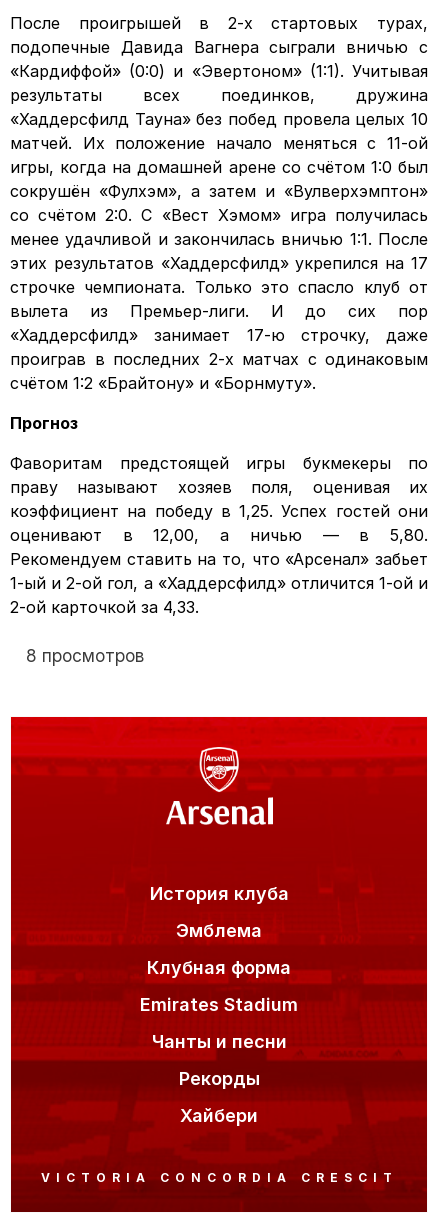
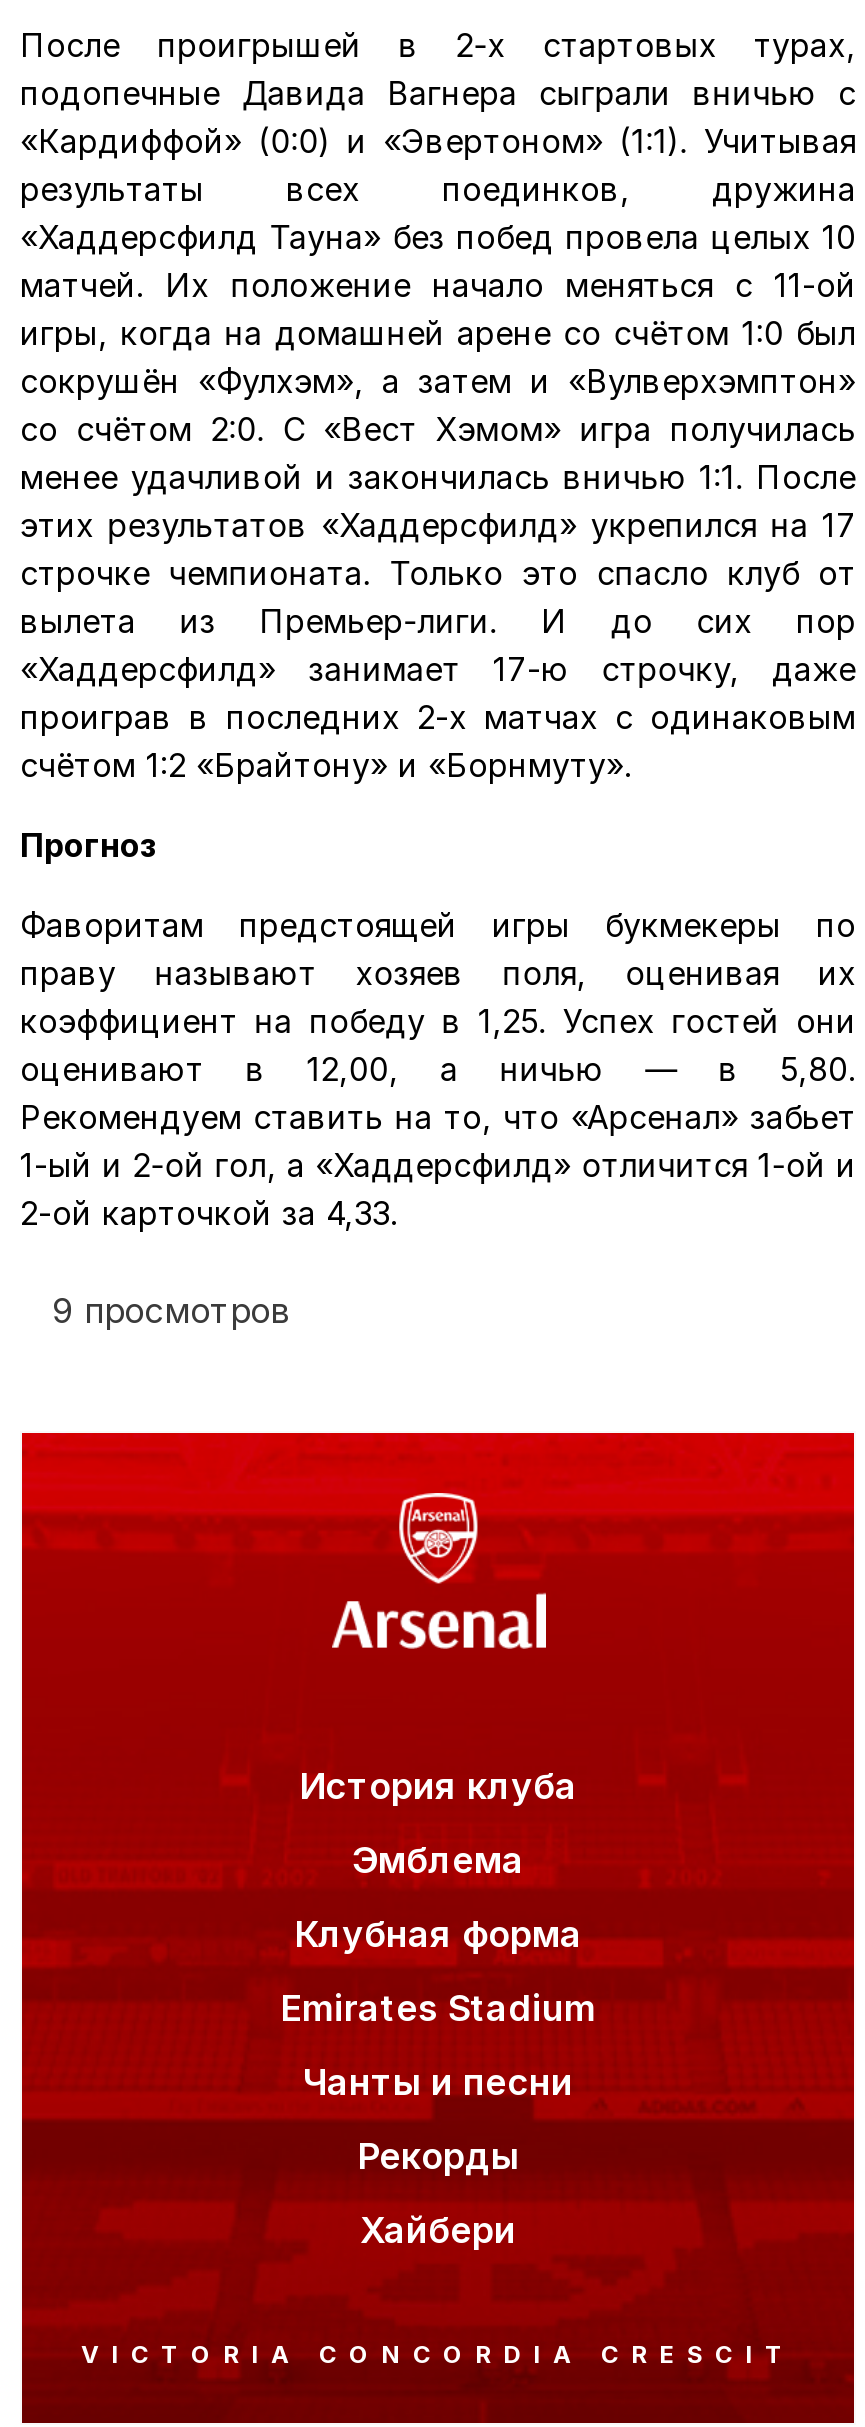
[26,645,144,666] 8 просмотров -> [52,1289,288,1331] 9 просмотров

